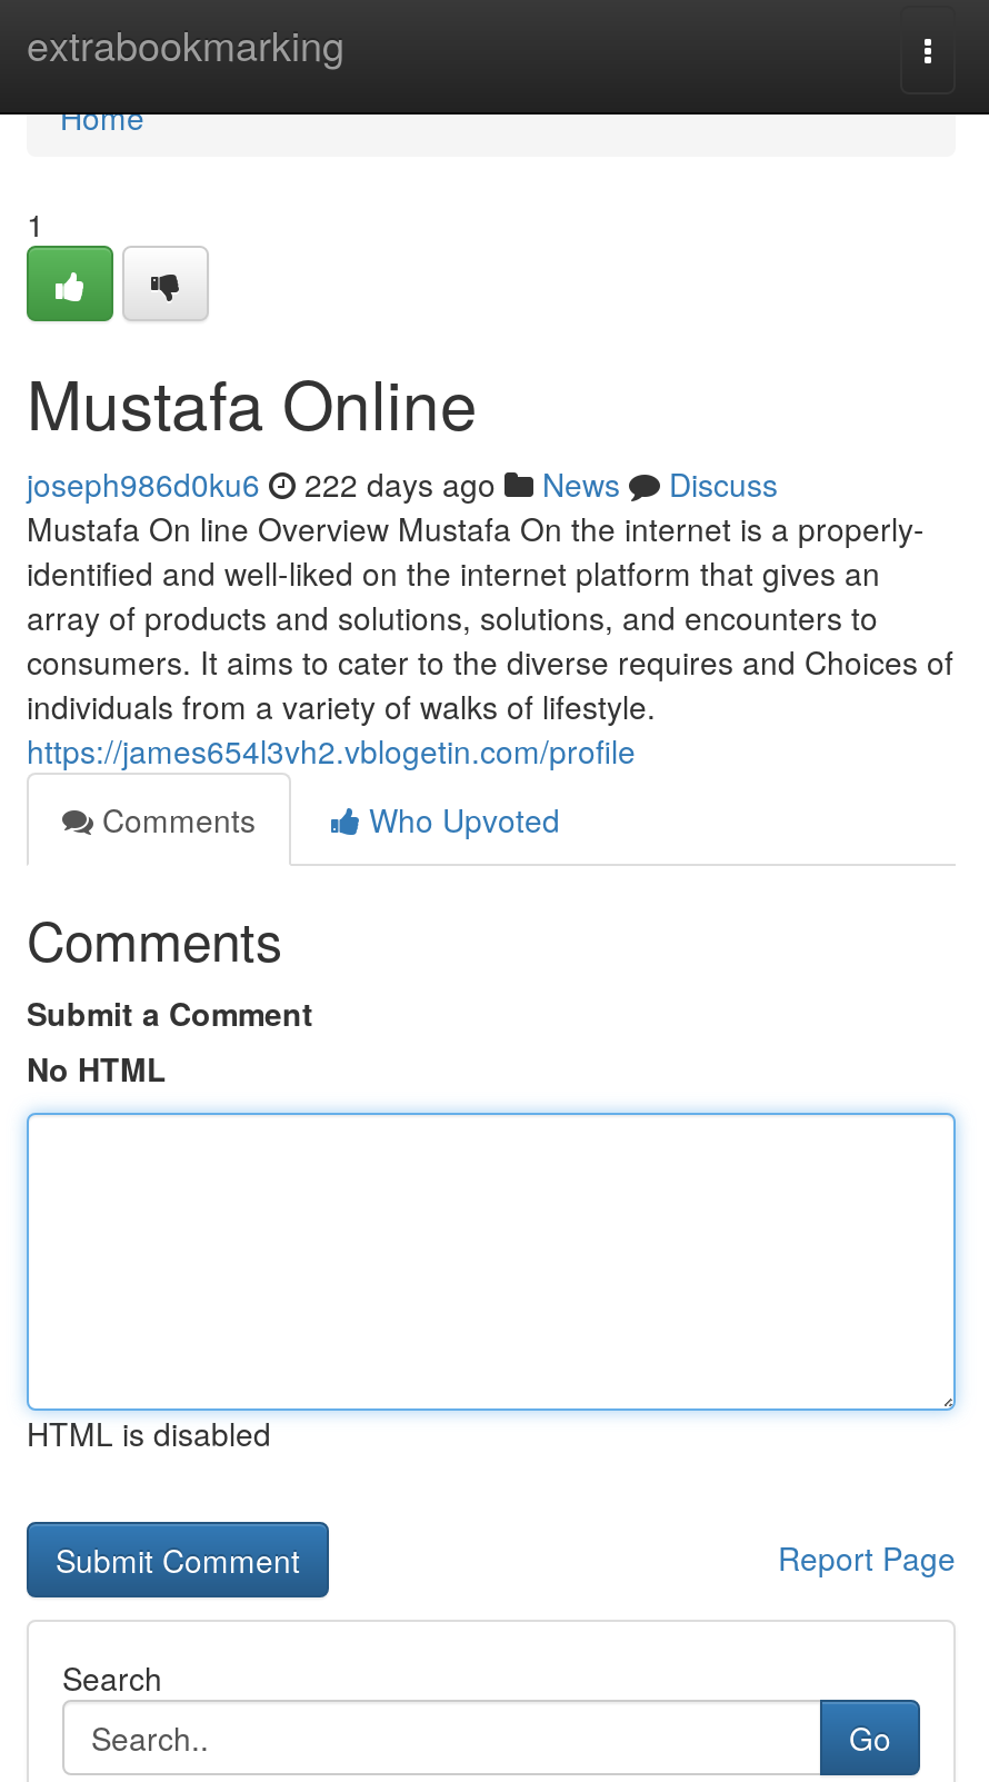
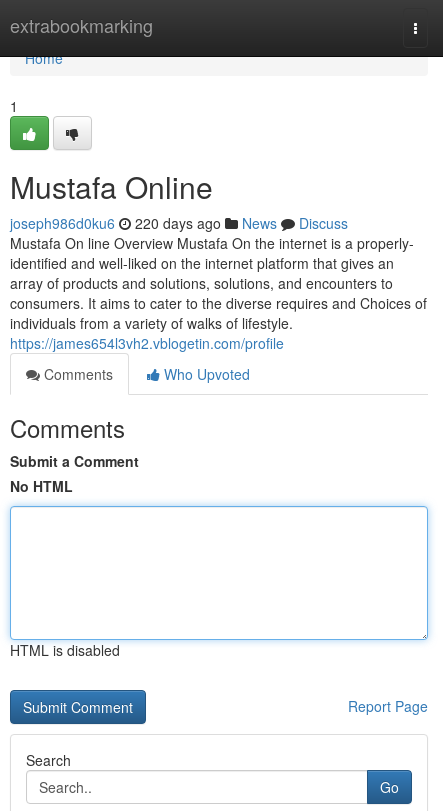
[27,461,778,506] joseph986d0ku6 222 days ago News Discuss -> [10,213,348,233] joseph986d0ku6 220 days ago News Discuss

